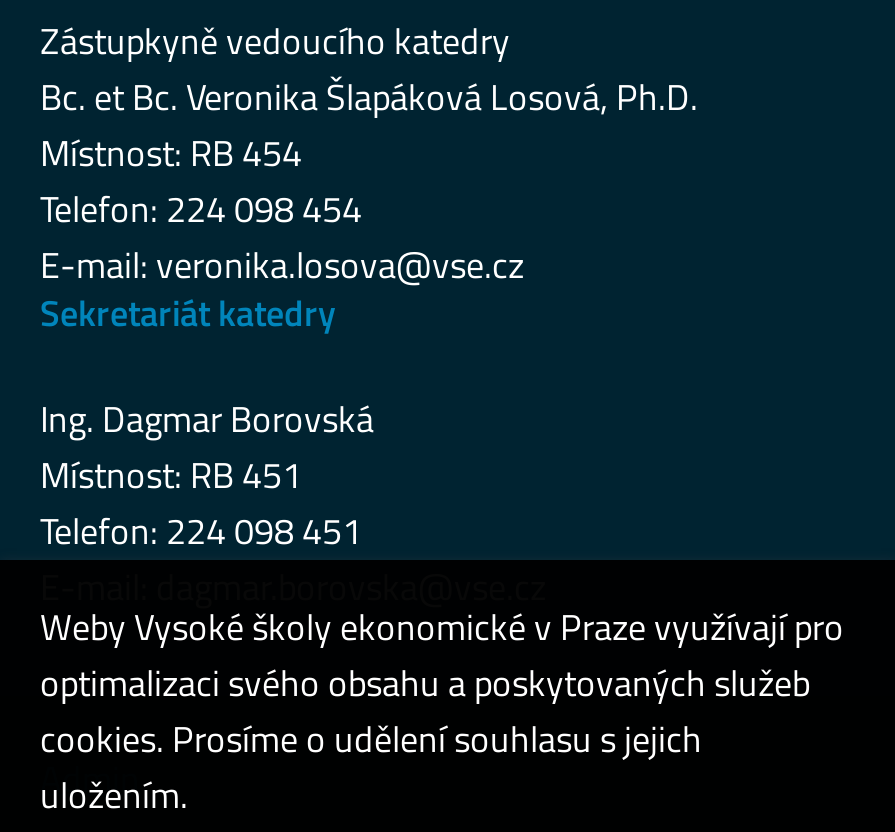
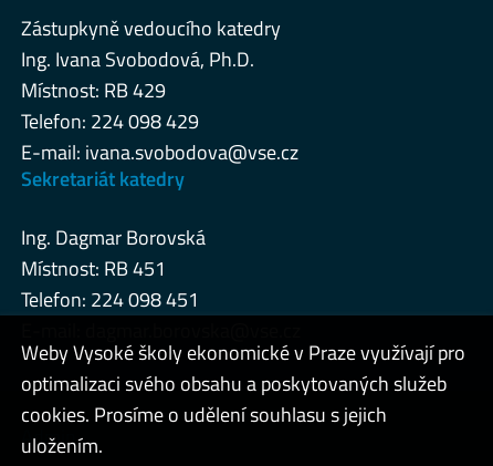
[40,70,698,292] Bc. et Bc. Veronika Šlapáková Losová, Ph.D. | Místnost: RB 454 | Telefon: 224 098 454 | E-mail: veronika.losova@vse.cz -> [21,44,298,167] Ing. Ivana Svobodová, Ph.D. | Místnost: RB 429 | Telefon: 224 098 429 | E-mail: ivana.svobodova@vse.cz

